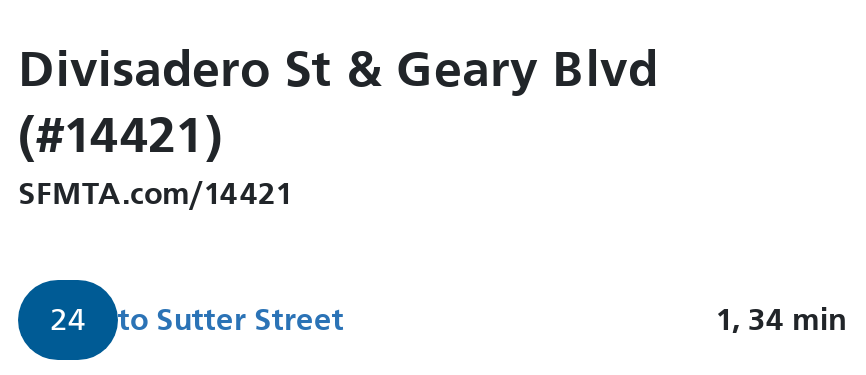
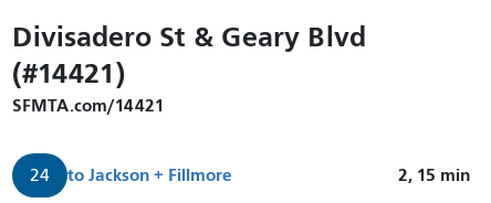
[118,300,854,338] to Sutter Street | 1, 34 min -> [67,164,474,185] to Jackson + Fillmore | 2, 15 min

